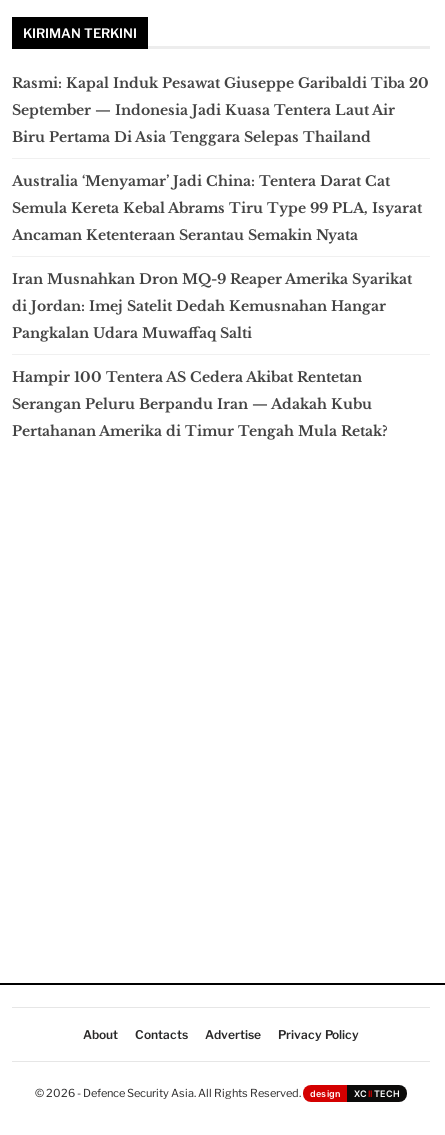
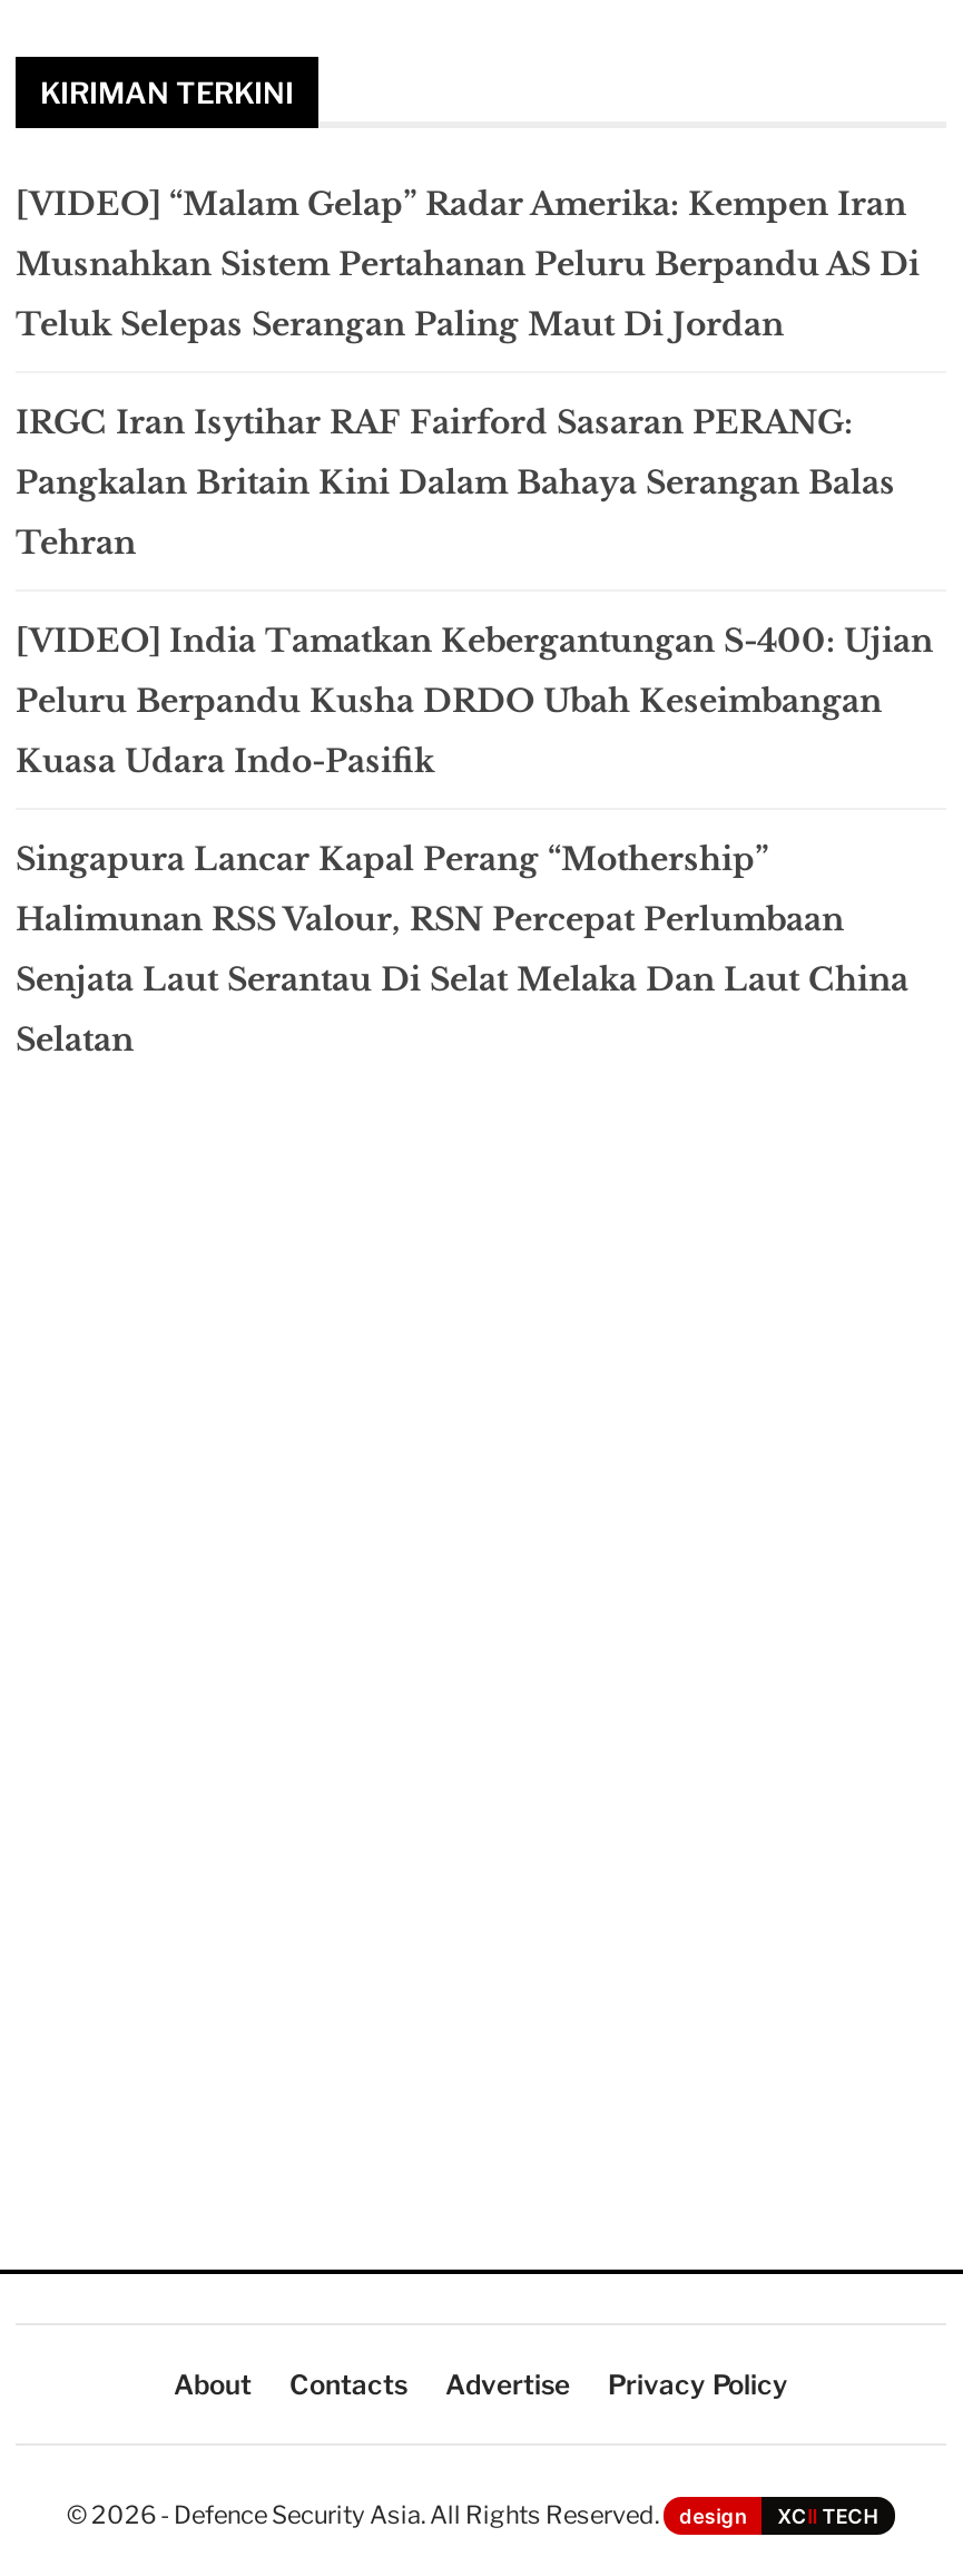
[12,74,429,440] Rasmi: Kapal Induk Pesawat Giuseppe Garibaldi Tiba 20 | September — Indonesia Jadi Kuasa Tentera Laut Air | Biru Pertama Di Asia Tenggara Selepas Thailand | Australia ‘Menyamar’ Jadi China: Tentera Darat Cat | Semula Kereta Kebal Abrams Tiru Type 99 PLA, Isyarat | Ancaman Ketenteraan Serantau Semakin Nyata | Iran Musnahkan Dron MQ-9 Reaper Amerika Syarikat | di Jordan: Imej Satelit Dedah Kemusnahan Hangar | Pangkalan Udara Muwaffaq Salti | Hampir 100 Tentera AS Cedera Akibat Rentetan | Serangan Peluru Berpandu Iran — Adakah Kubu | Pertahanan Amerika di Timur Tengah Mula Retak? -> [16,183,933,1059] [VIDEO] “Malam Gelap” Radar Amerika: Kempen Iran | Musnahkan Sistem Pertahanan Peluru Berpandu AS Di | Teluk Selepas Serangan Paling Maut Di Jordan | IRGC Iran Isytihar RAF Fairford Sasaran PERANG: | Pangkalan Britain Kini Dalam Bahaya Serangan Balas | Tehran | [VIDEO] India Tamatkan Kebergantungan S-400: Ujian | Peluru Berpandu Kusha DRDO Ubah Keseimbangan | Kuasa Udara Indo-Pasifik | Singapura Lancar Kapal Perang “Mothership” | Halimunan RSS Valour, RSN Percepat Perlumbaan | Senjata Laut Serantau Di Selat Melaka Dan Laut China | Selatan

